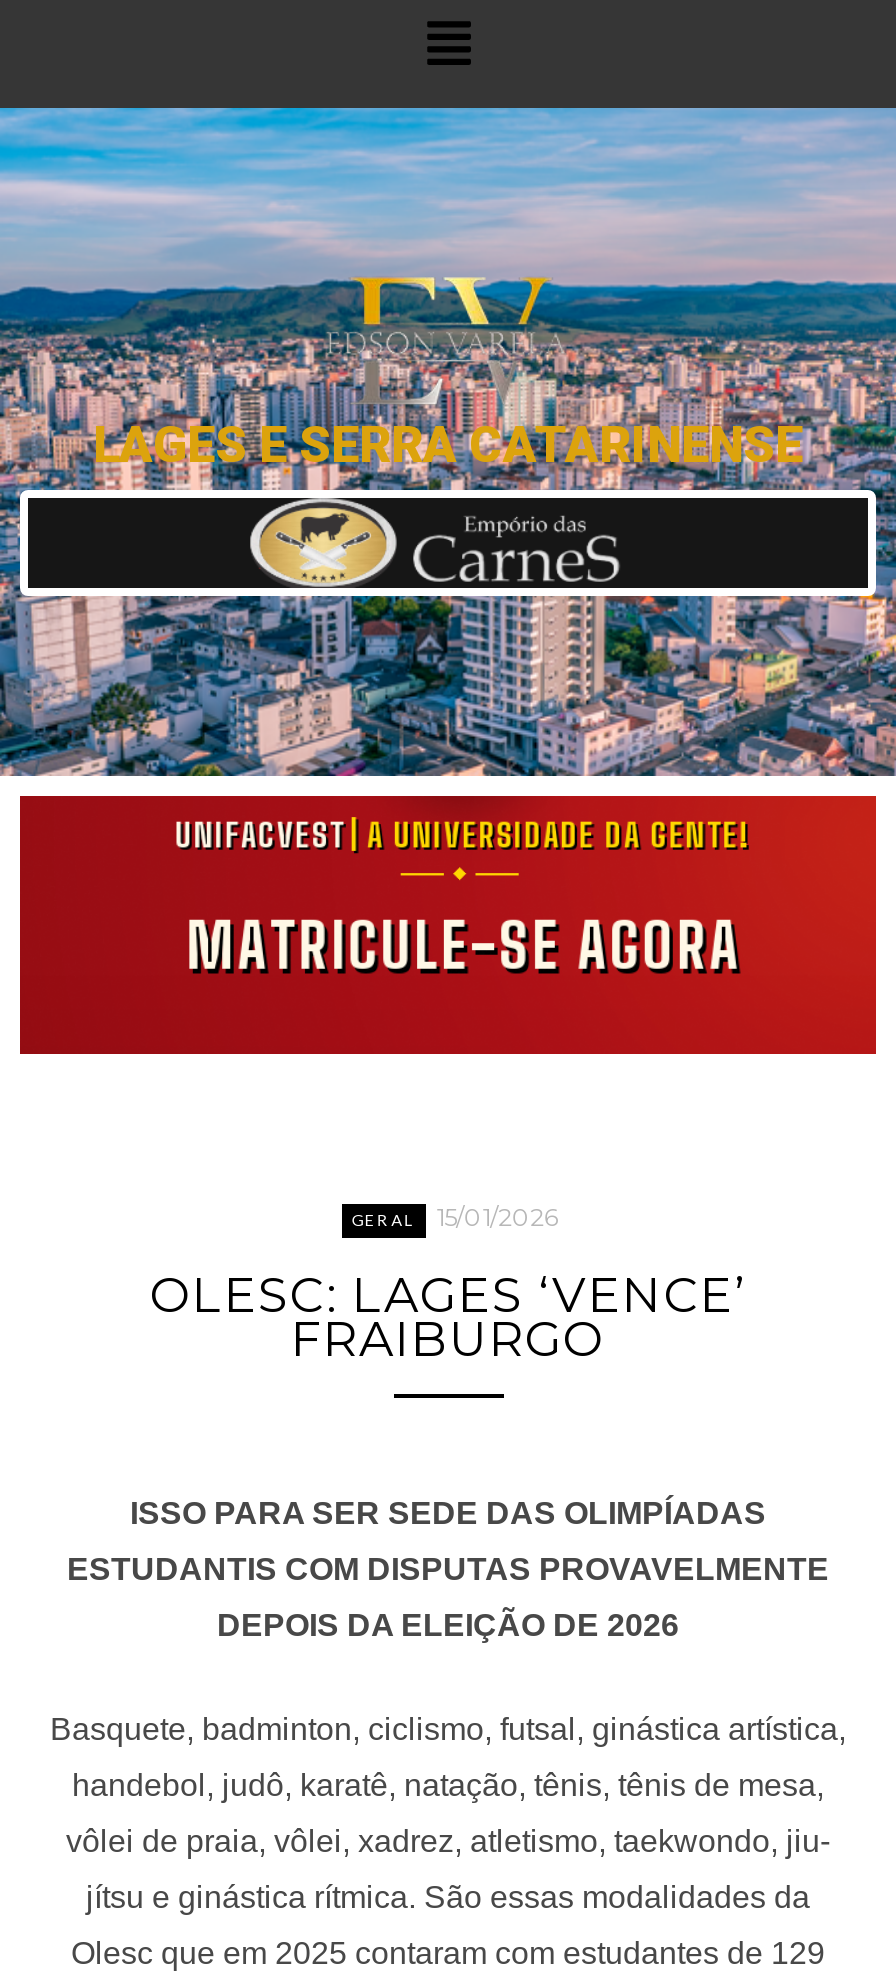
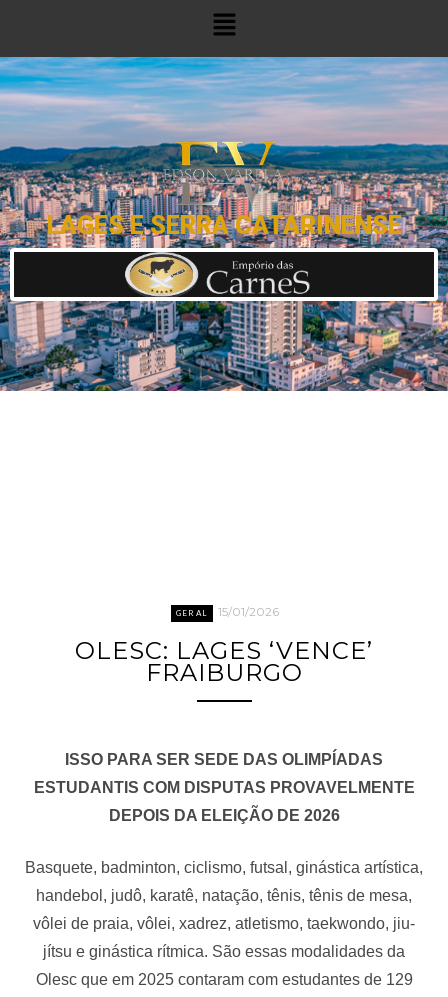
[18,794,878,1056] [image] -> none

